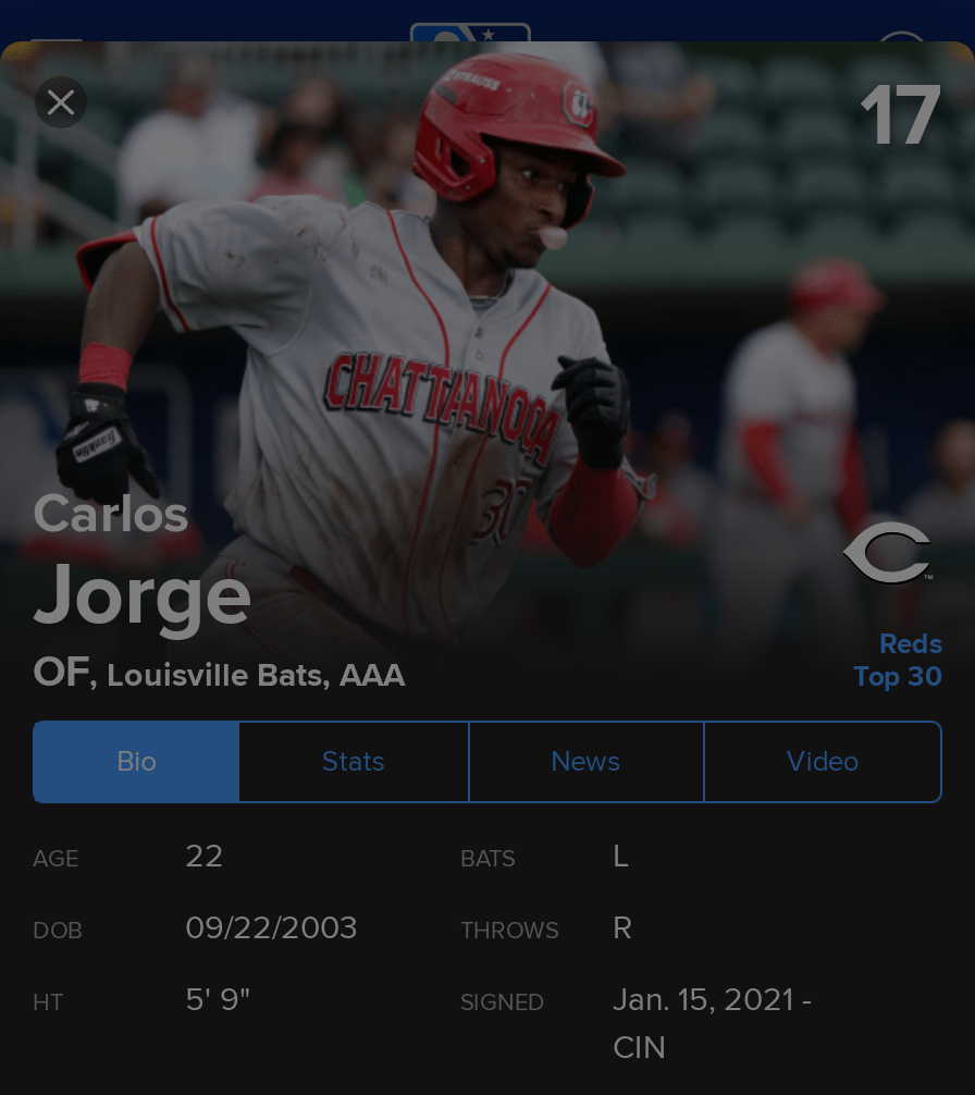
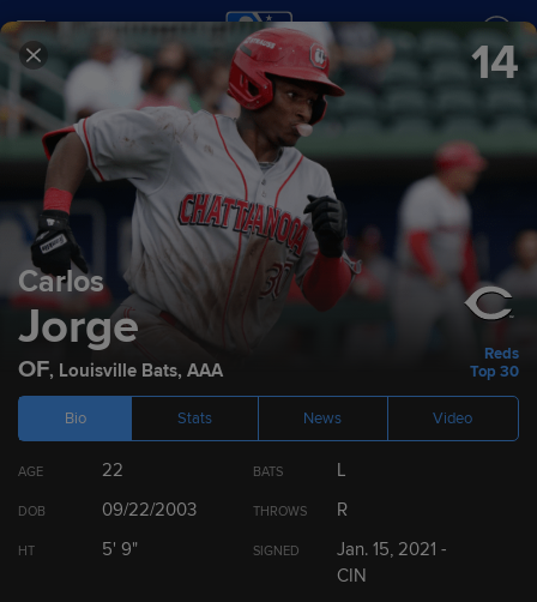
[860,63,942,170] 17 -> [471,34,519,92] 14

